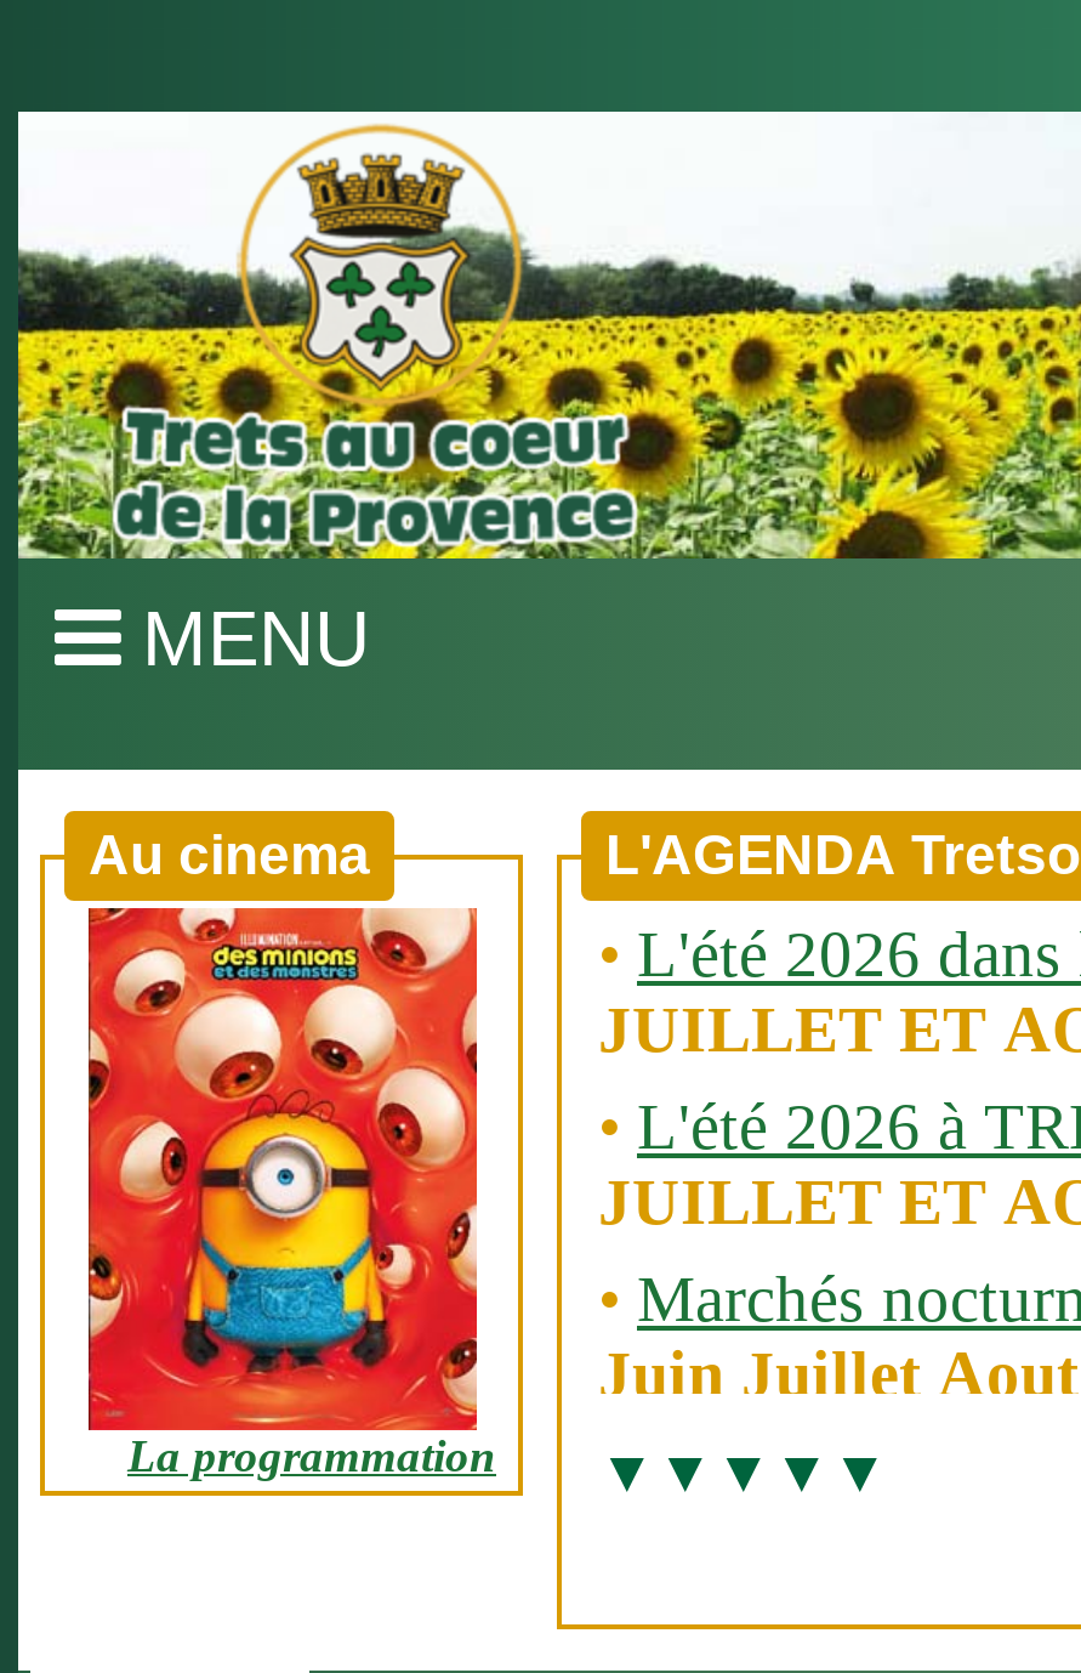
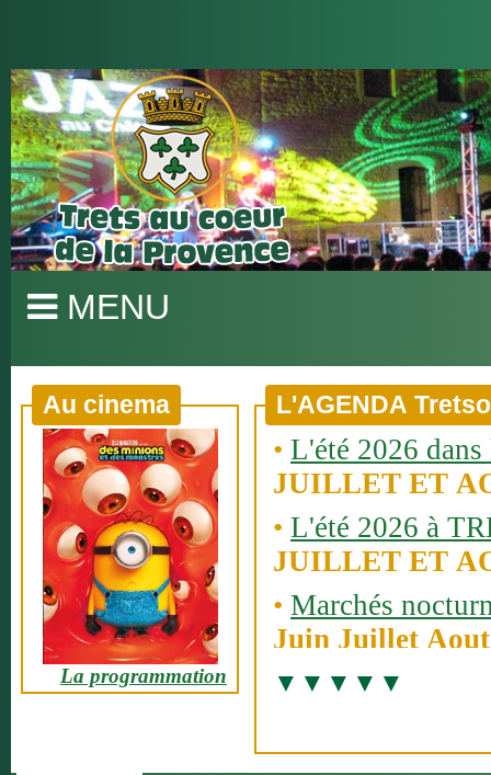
[16,109,1074,561] [image] -> [10,68,488,272] [image]

